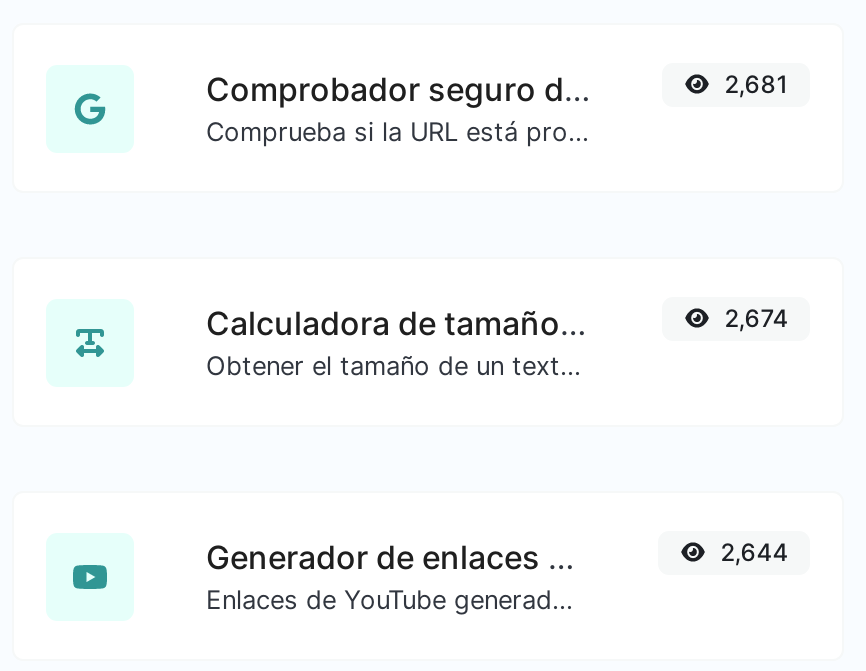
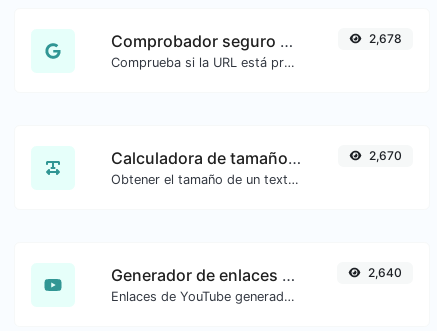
[718,69,788,99] 2,681 -> [366,31,402,46] 2,678
[718,303,788,333] 2,674 -> [366,148,402,163] 2,670
[714,537,788,567] 2,644 -> [365,265,402,280] 2,640

